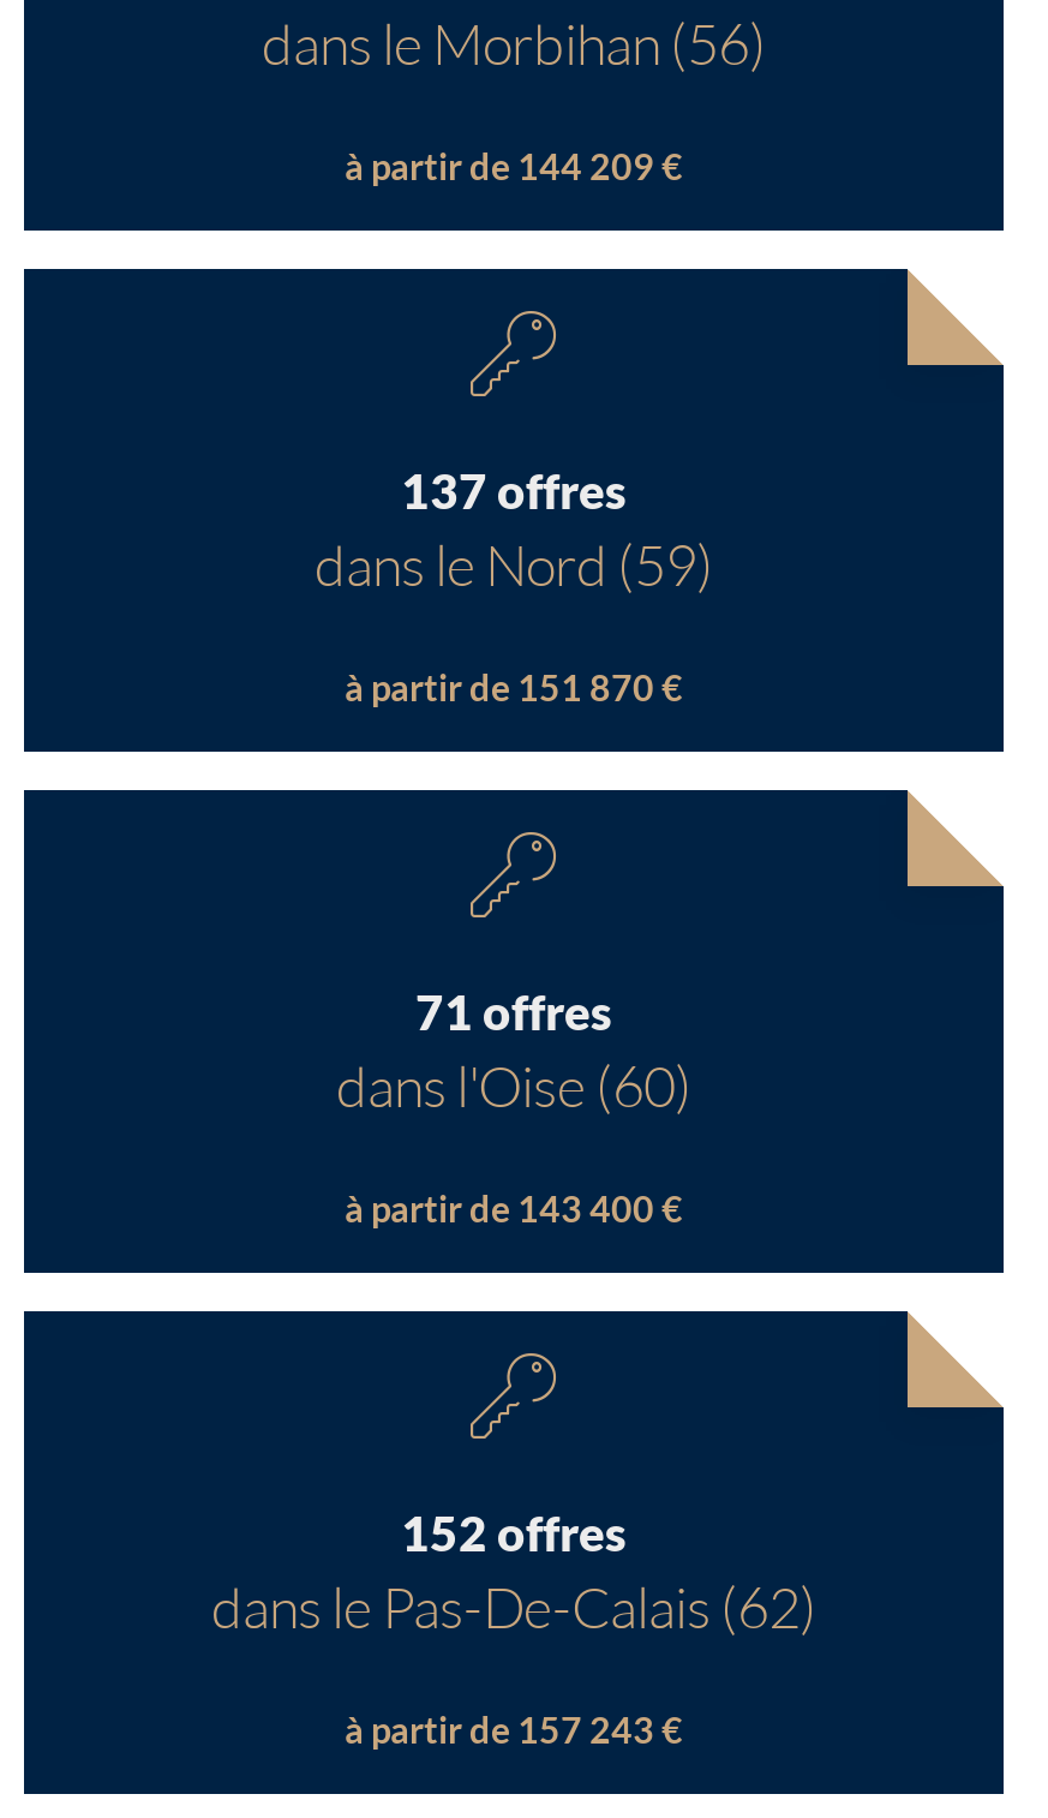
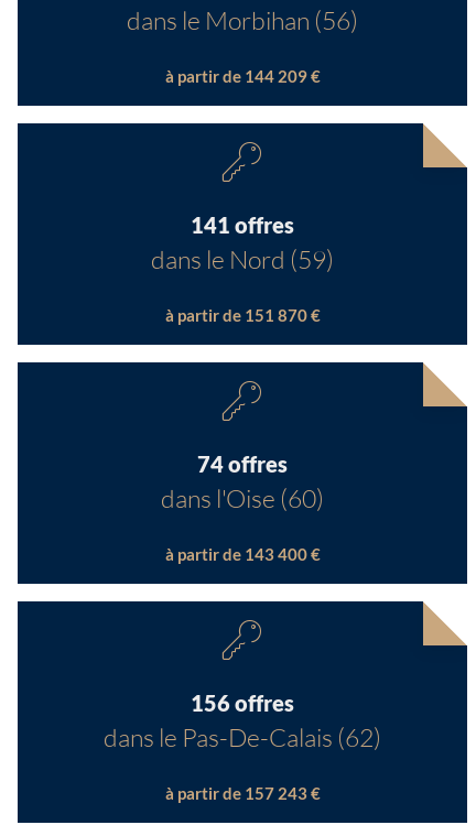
[401,460,627,518] 137 offres -> [191,211,294,237] 141 offres
[415,981,612,1039] 71 offres -> [197,450,288,476] 74 offres
[401,1502,627,1560] 152 offres -> [191,689,294,715] 156 offres

